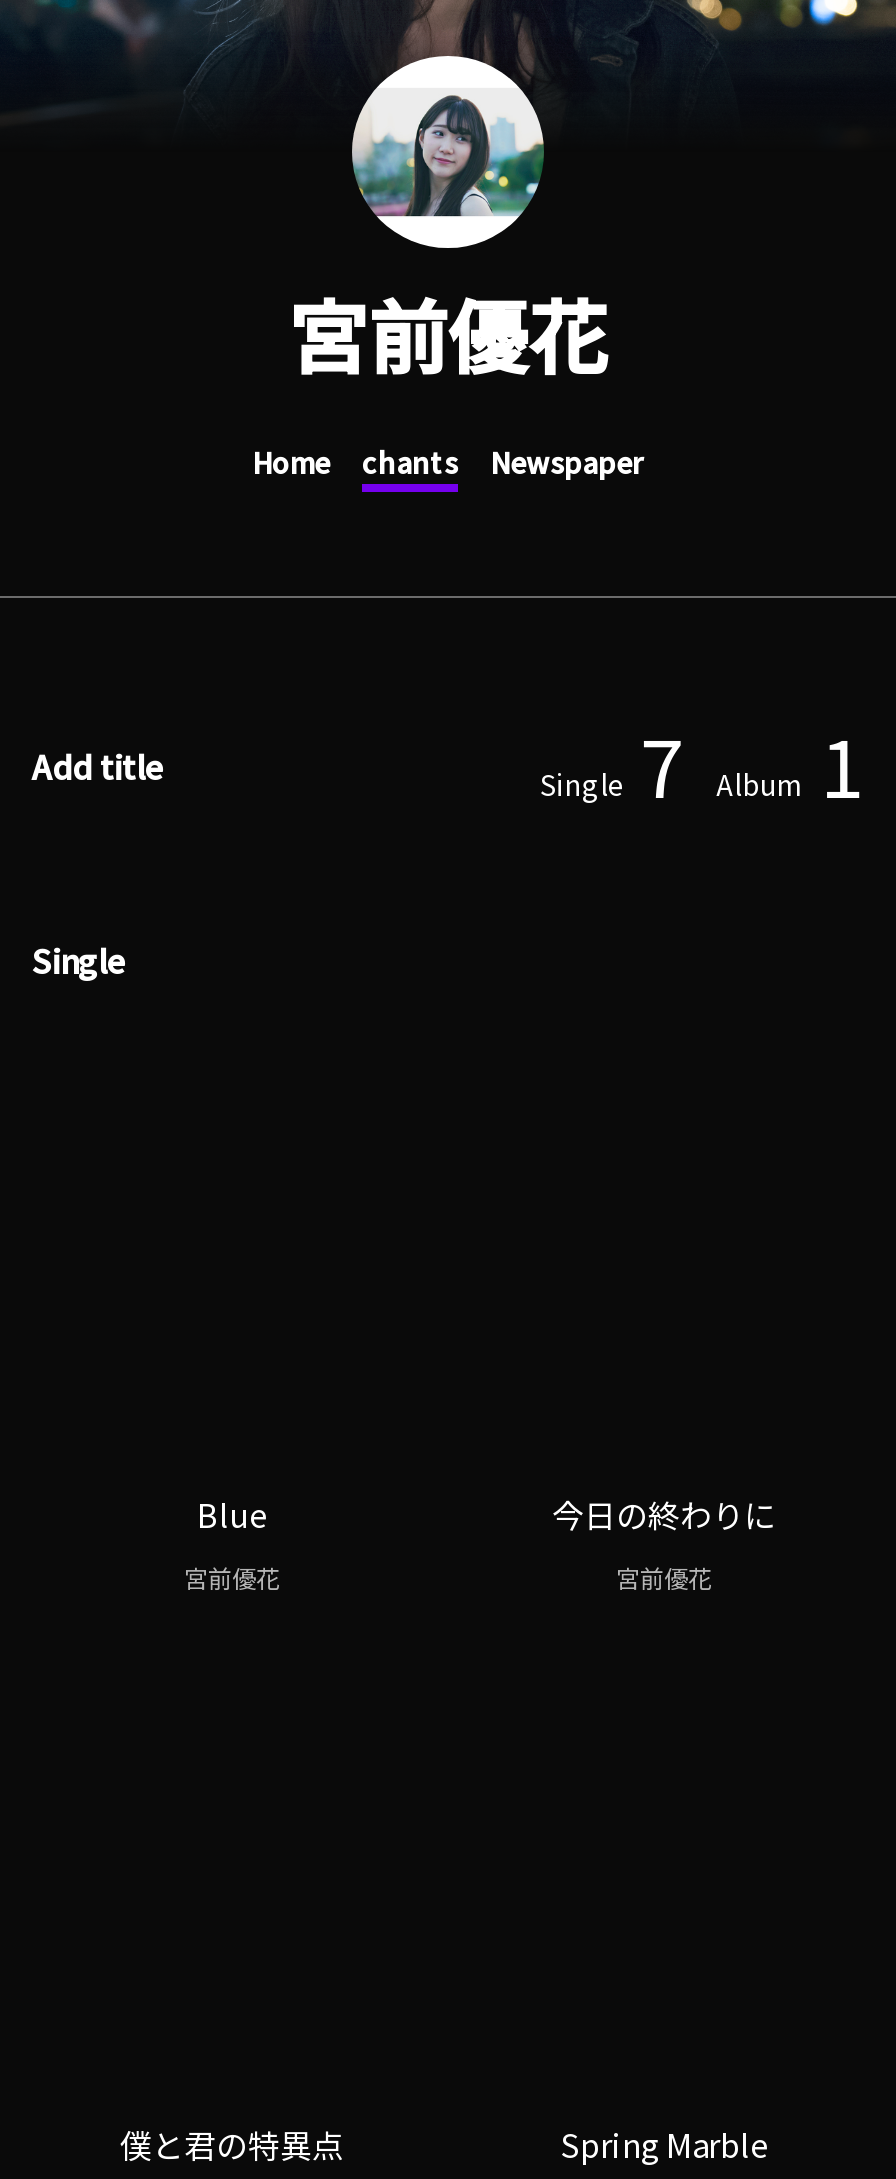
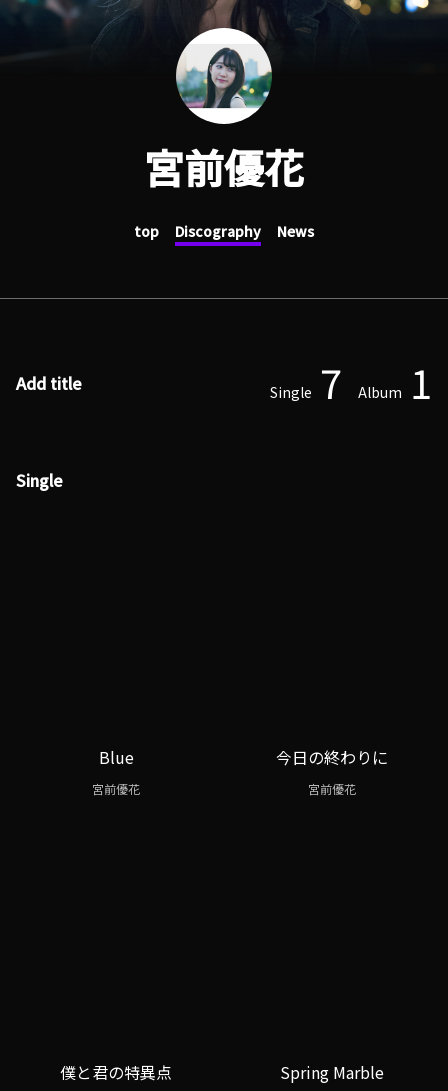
[252,441,644,481] Home | chants | Newspaper -> [134,221,314,241] top | Discography | News

